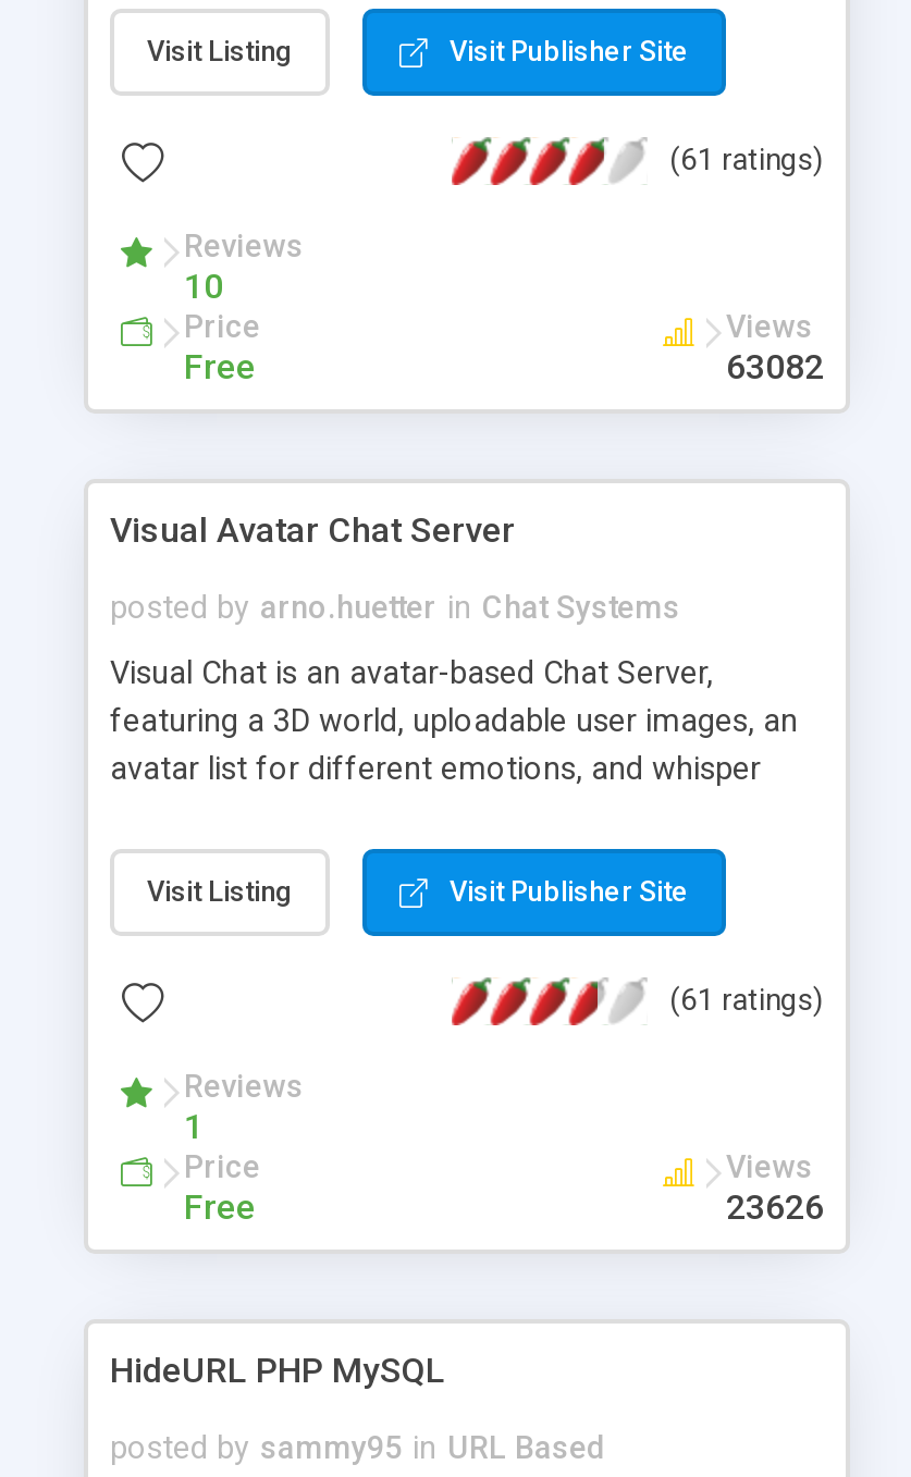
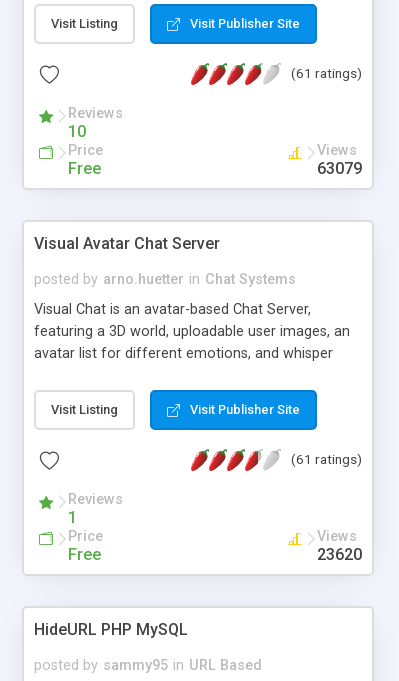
[726,346,824,387] 63082 -> [317,159,362,178] 63079
[726,1186,824,1227] 23626 -> [317,545,362,564] 23620

